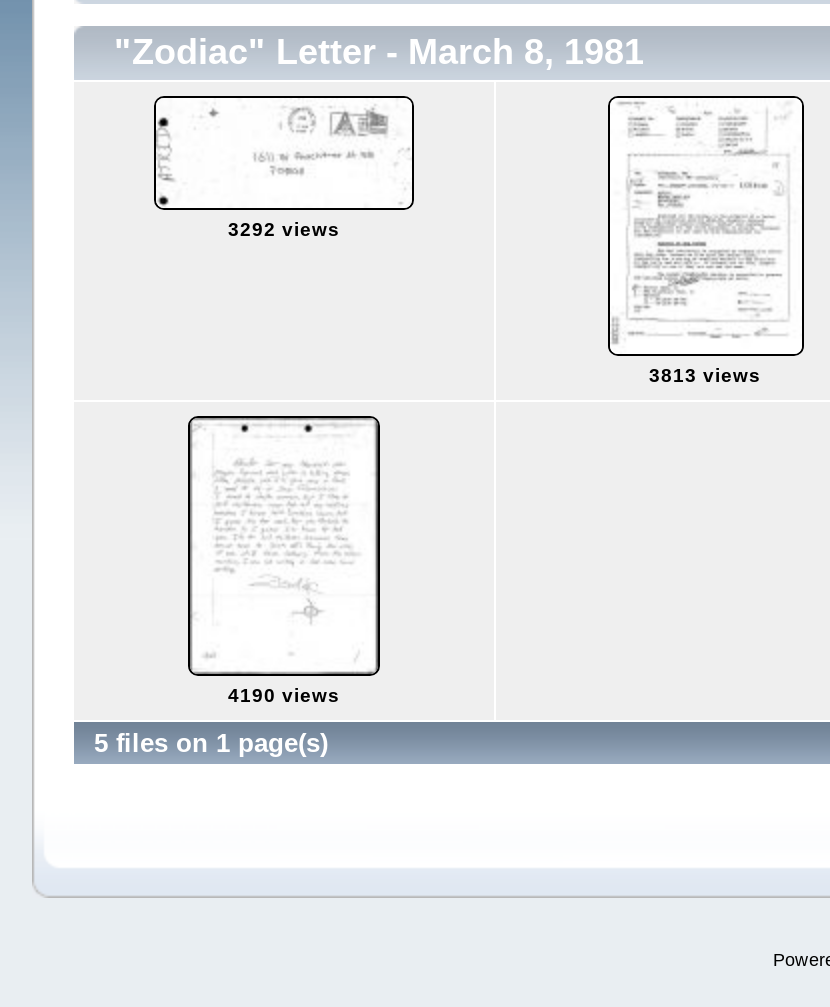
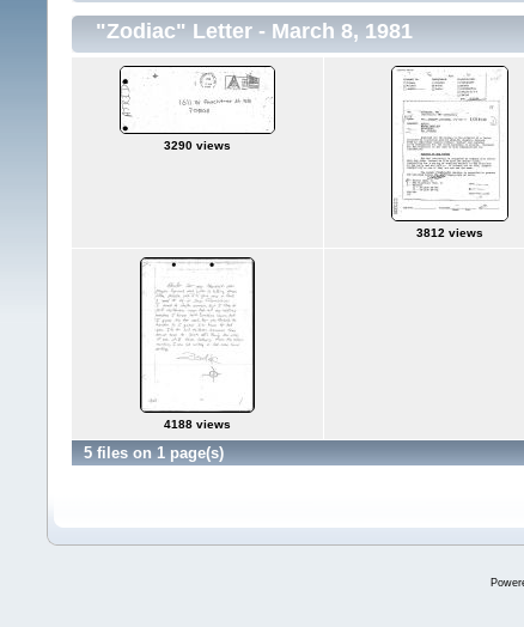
[228,218,340,240] 3292 views -> [164,139,231,152] 3290 views
[649,364,761,386] 3813 views -> [416,226,483,239] 3812 views
[228,684,340,706] 4190 views -> [164,418,231,431] 4188 views

